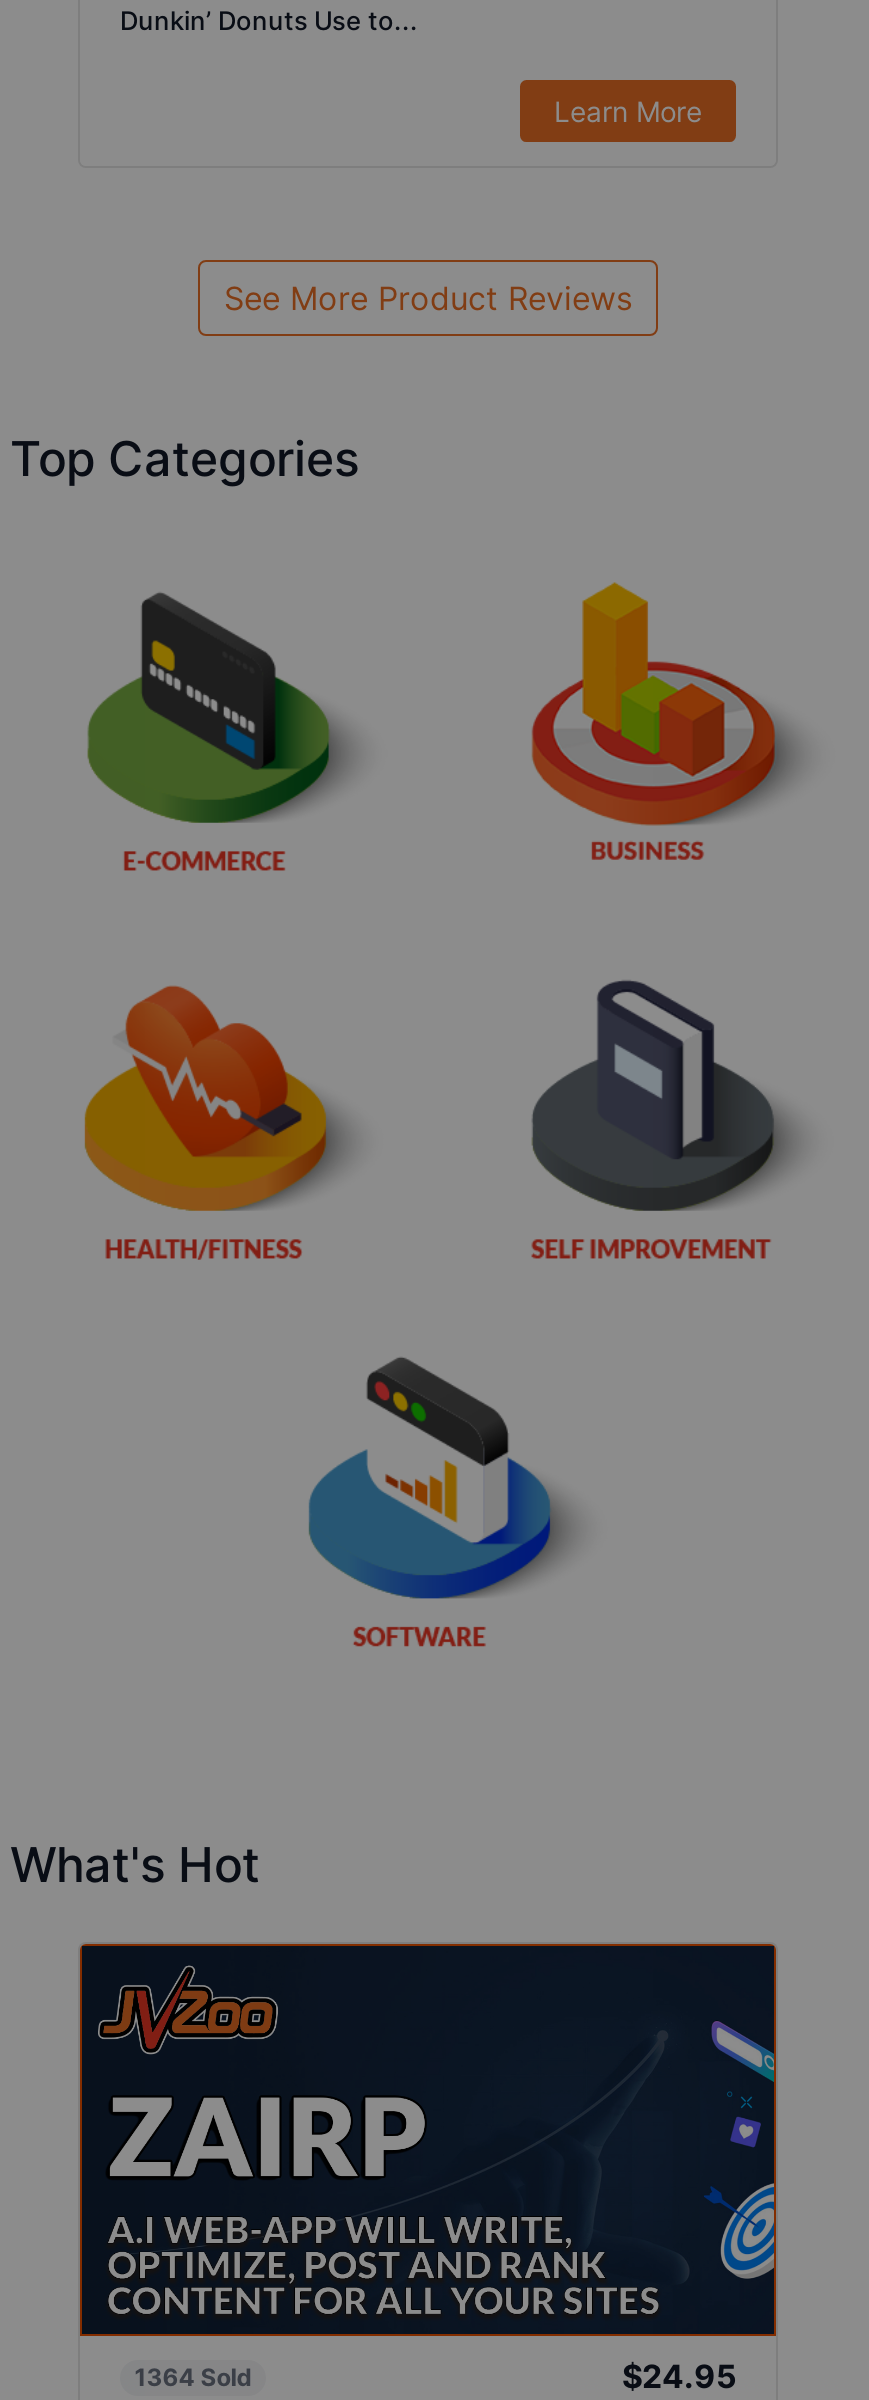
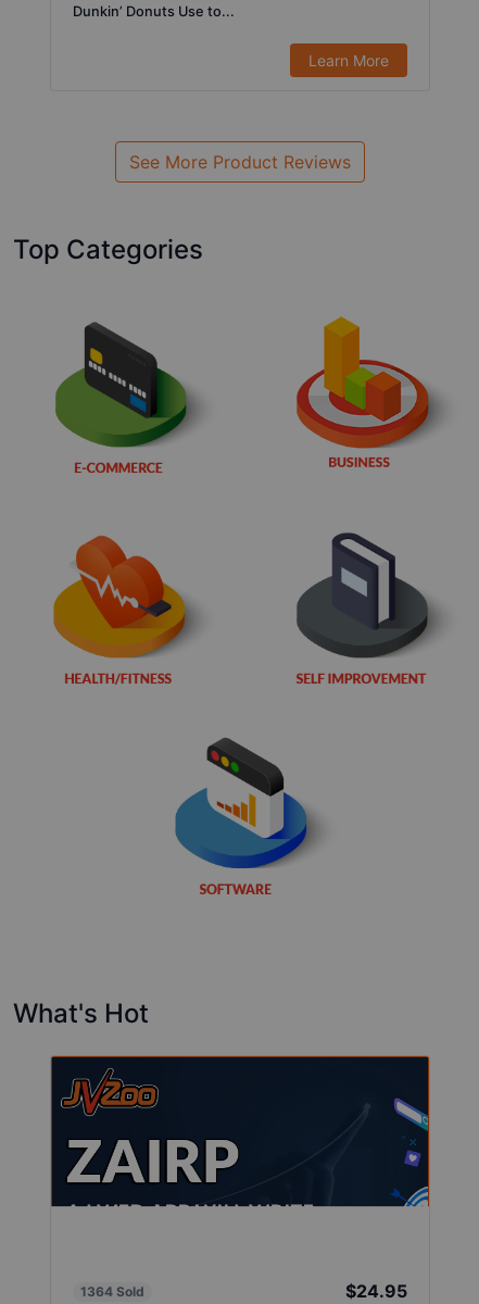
[78,2218,778,2338] [image] -> none

